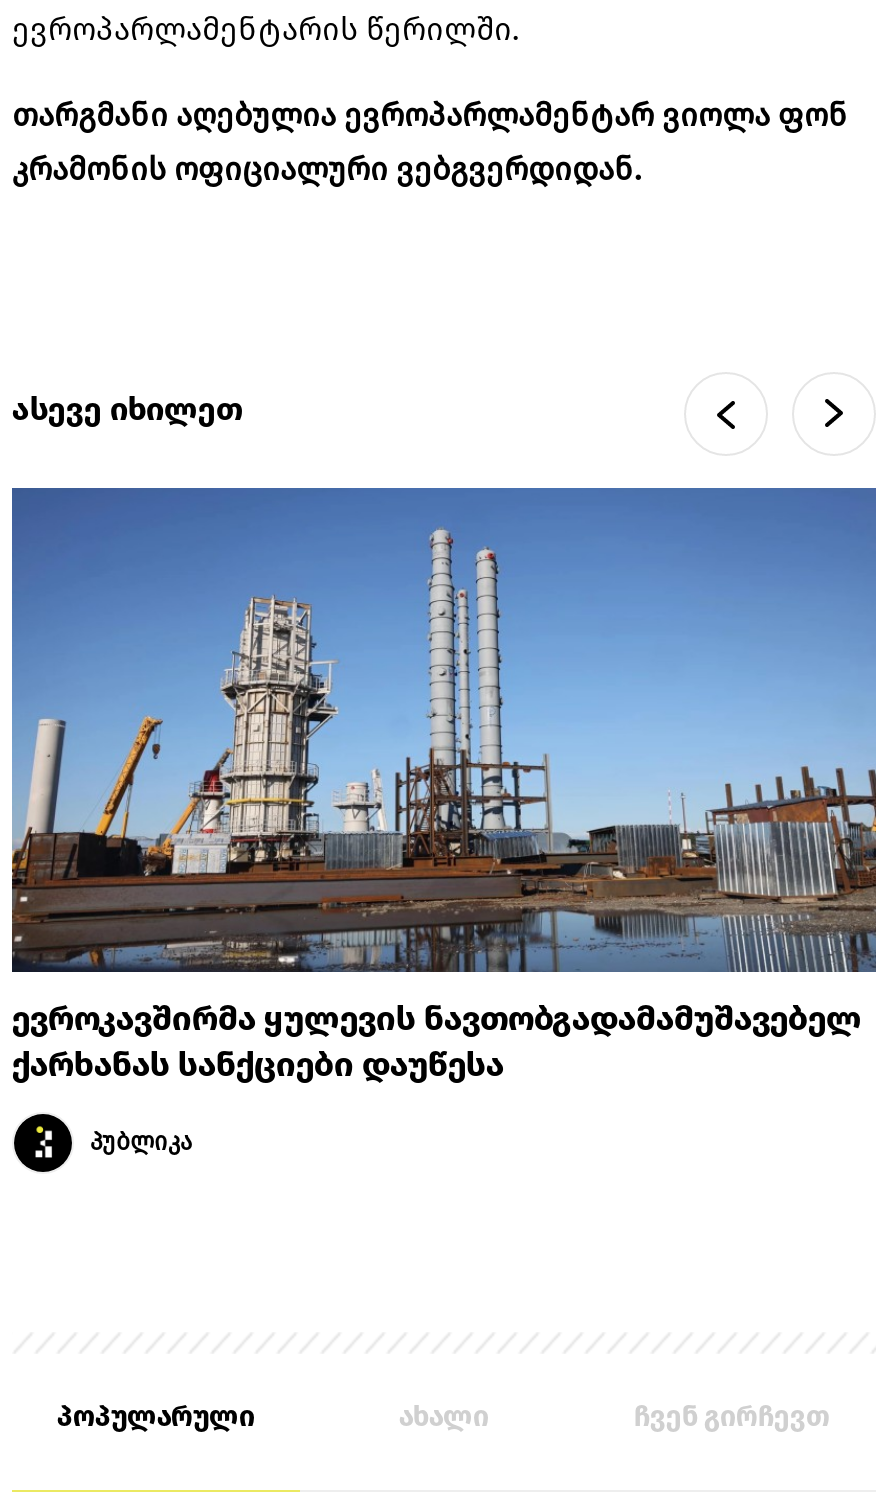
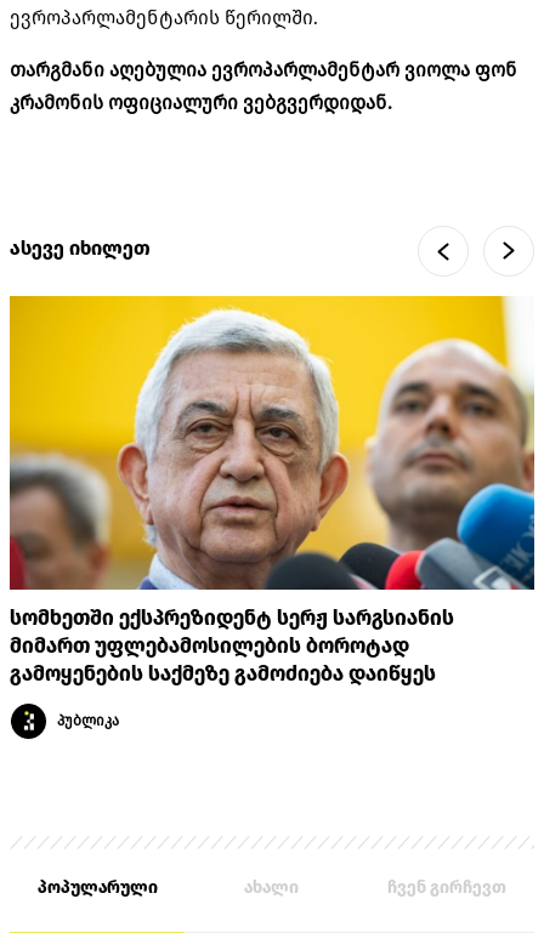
[10,486,878,1085] [image] | ევროკავშირმა ყულევის ნავთობგადამამუშავებელ | ქარხანას სანქციები დაუწესა -> [8,295,535,686] [image] | სომხეთში ექსპრეზიდენტ სერჟ სარგსიანის | მიმართ უფლებამოსილების ბოროტად | გამოყენების საქმეზე გამოძიება დაიწყეს

